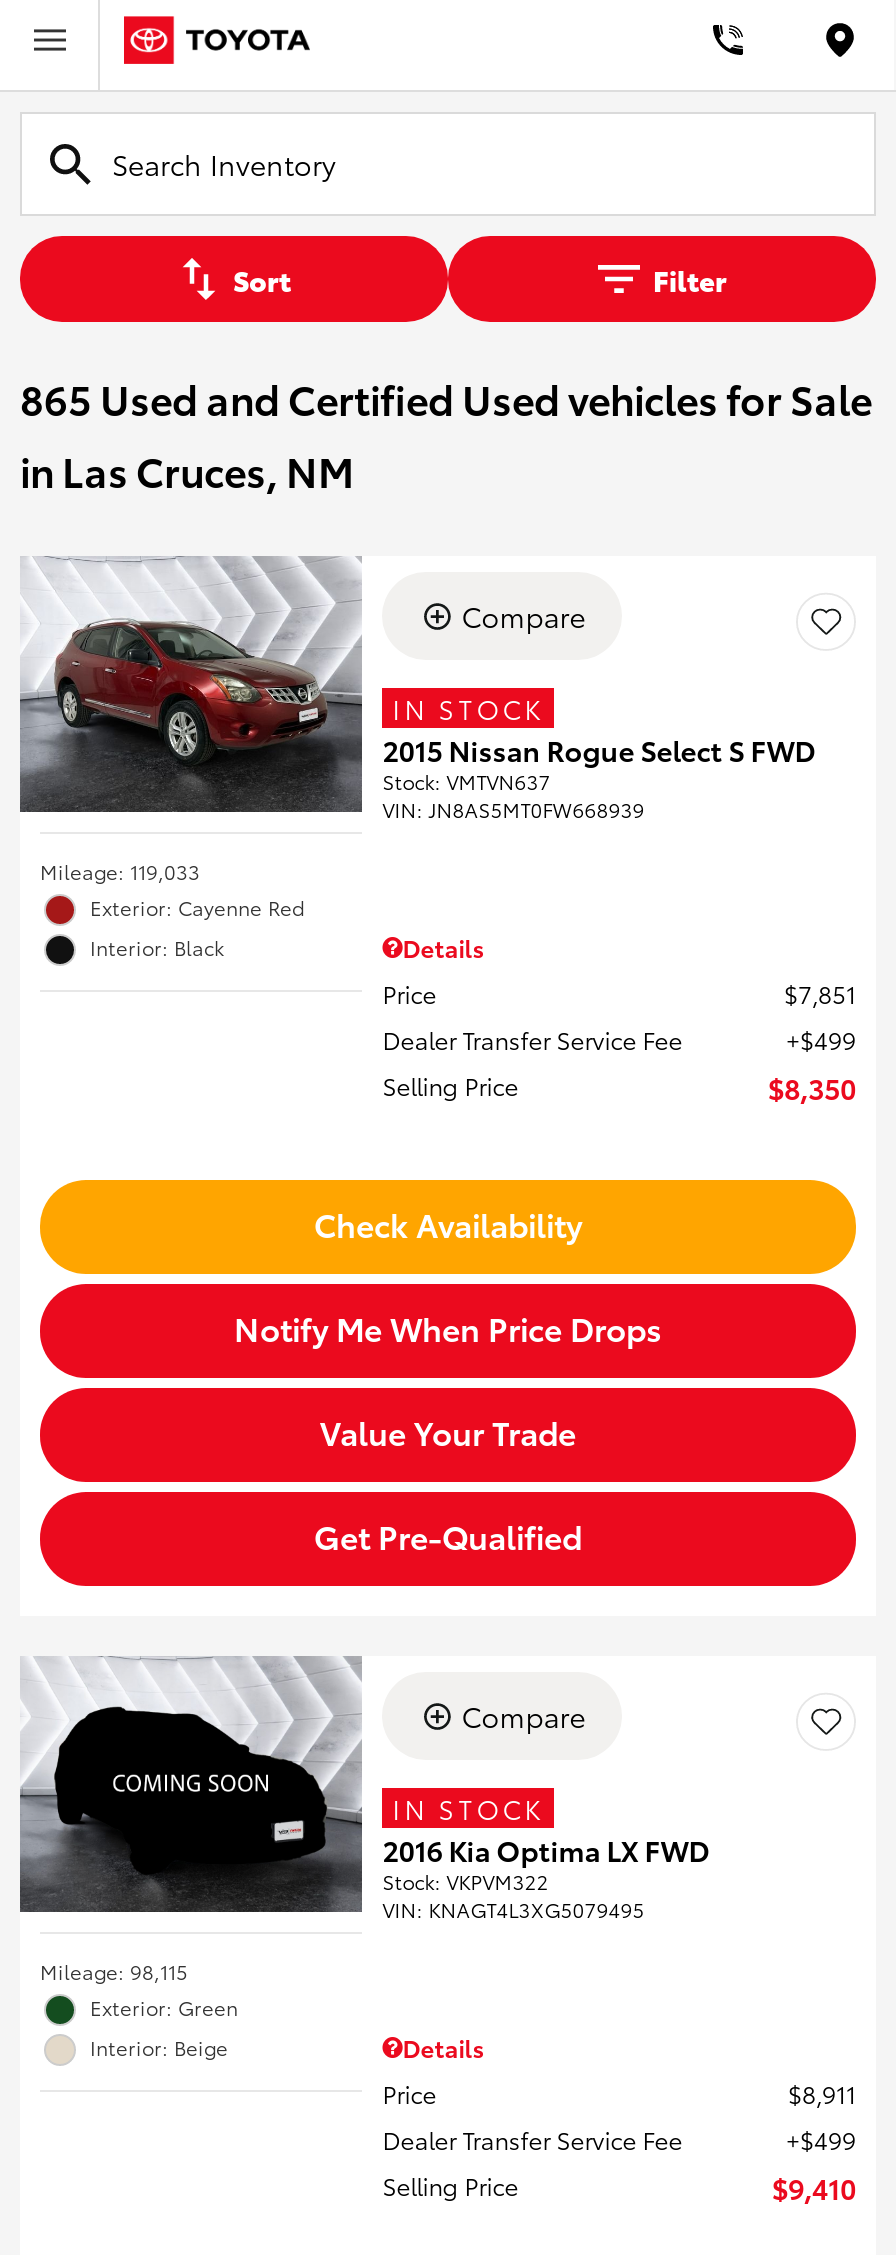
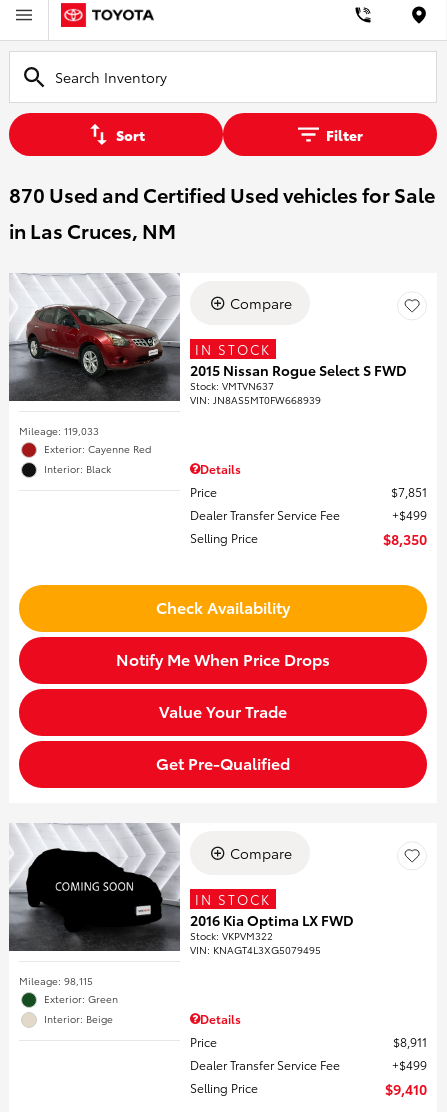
[20,370,872,426] 865 Used and Certified Used vehicles for Sale -> [9,180,435,208] 870 Used and Certified Used vehicles for Sale

